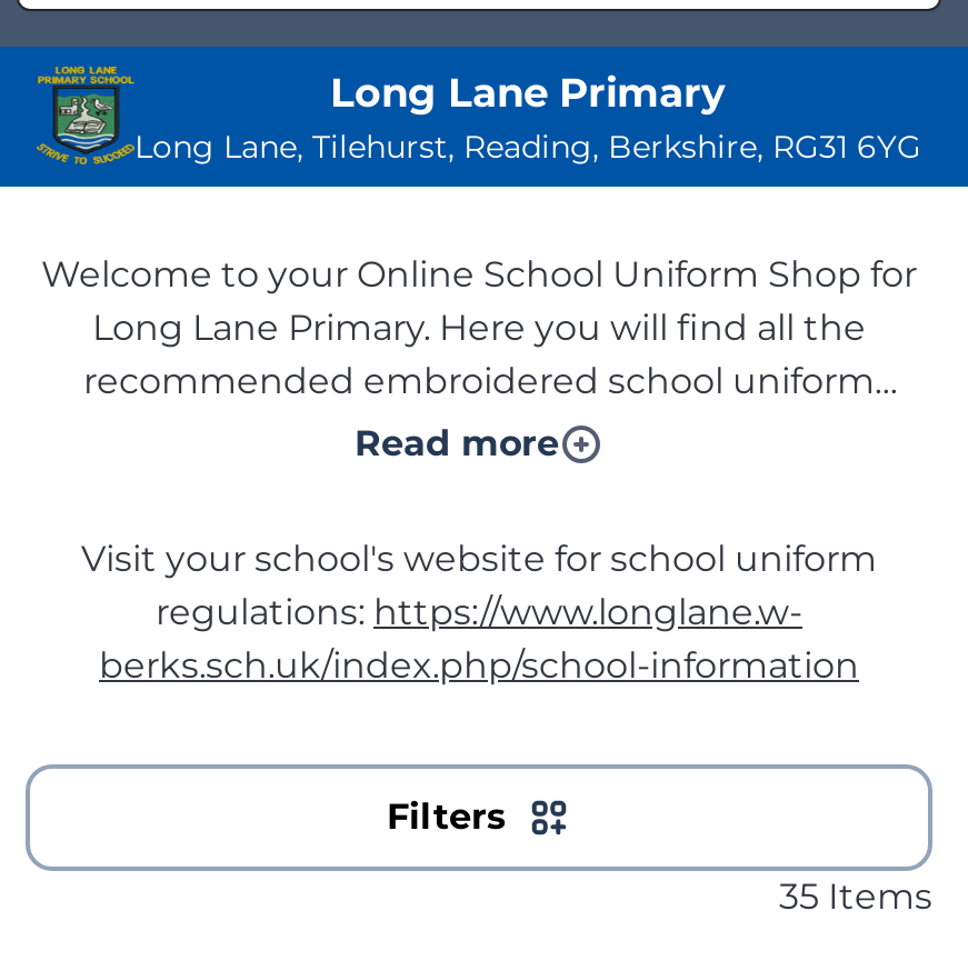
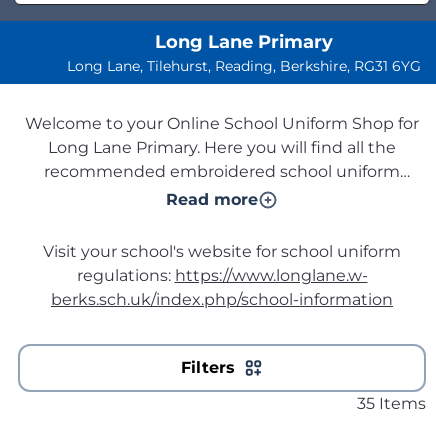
[37,64,134,167] [image] -> none

